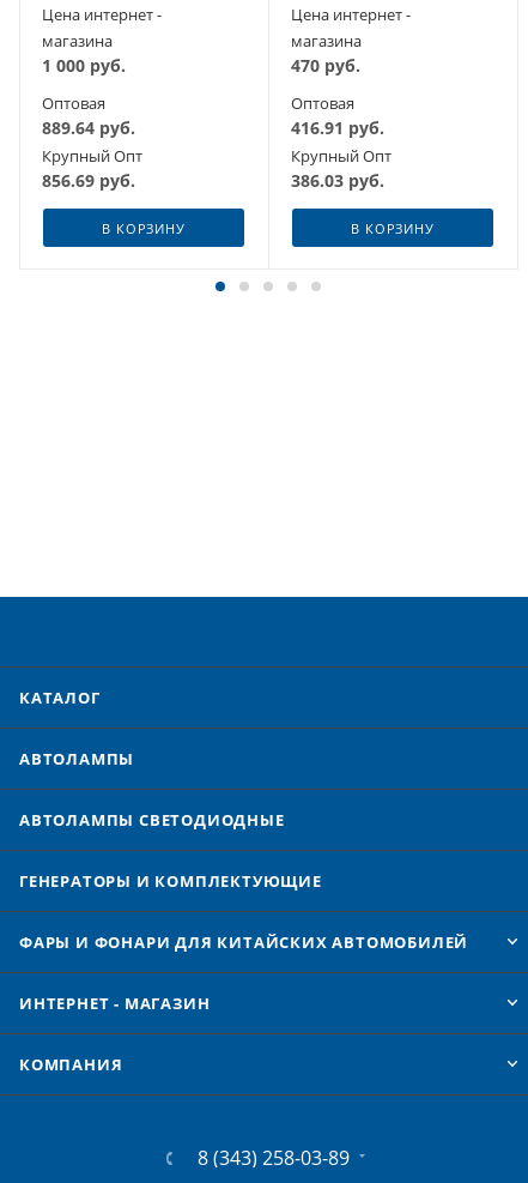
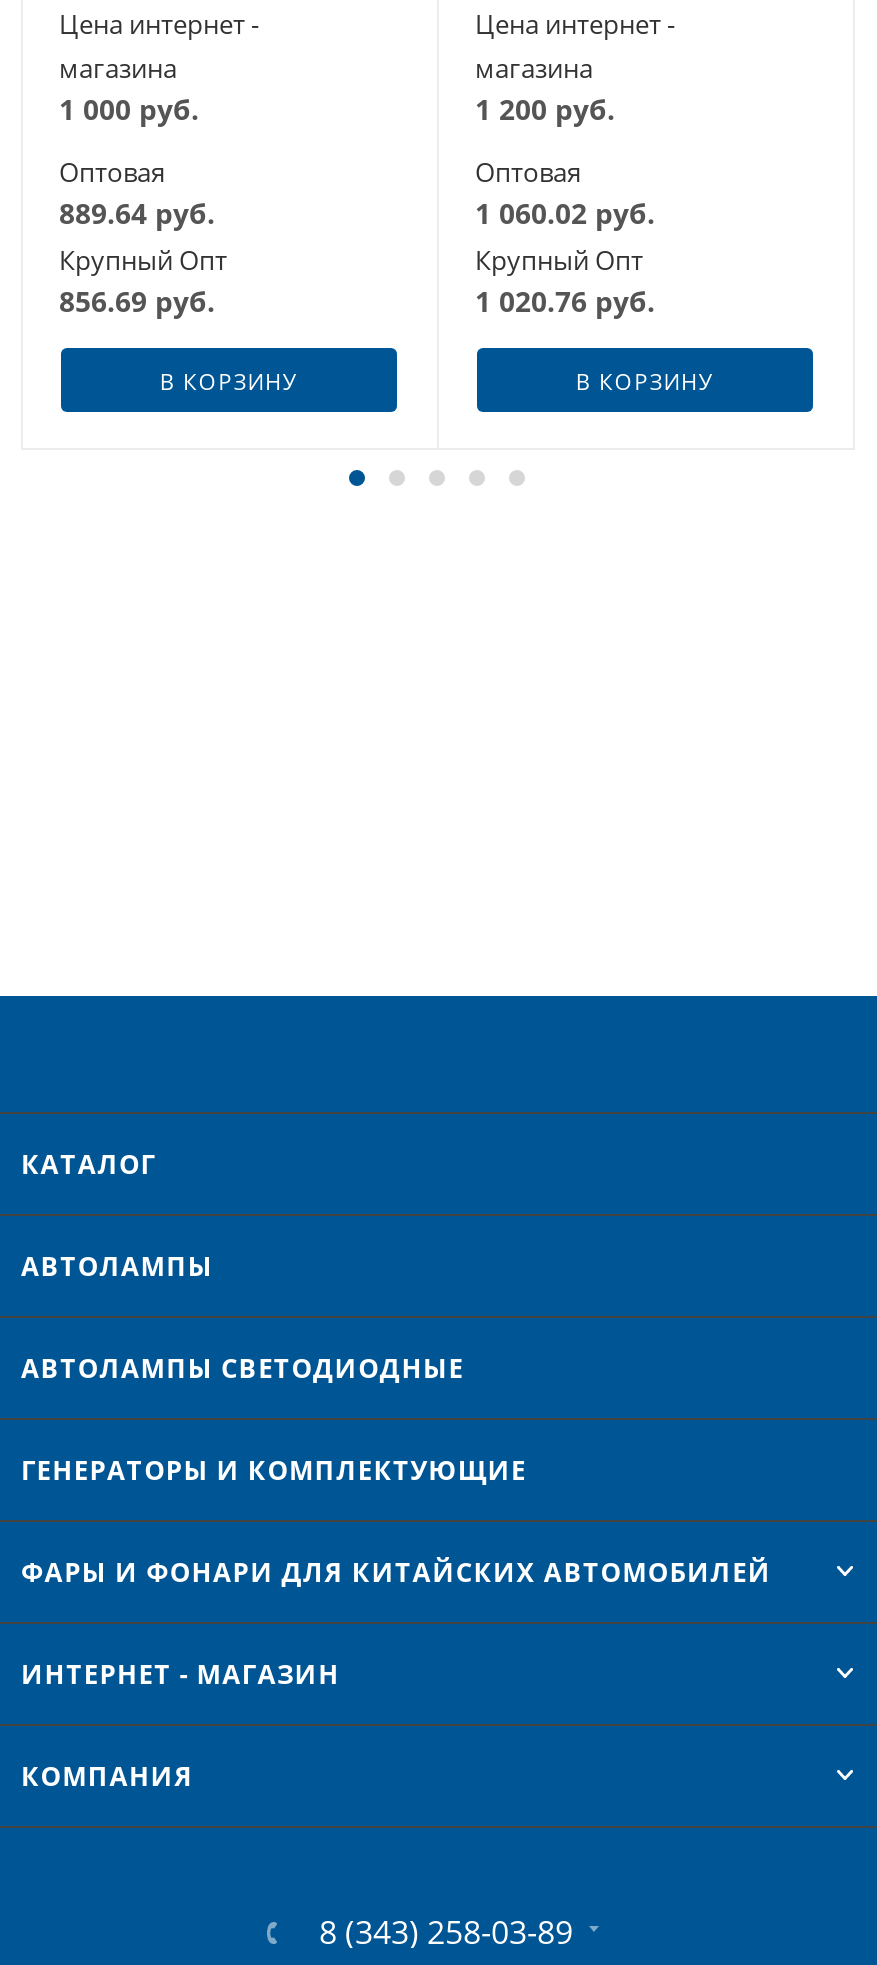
[291,54,360,77] 470 руб. -> [475,91,615,129] 1 200 руб.
[291,117,384,139] 416.91 руб. -> [475,195,655,233] 1 060.02 руб.
[291,169,384,192] 386.03 руб. -> [475,283,655,321] 1 020.76 руб.

